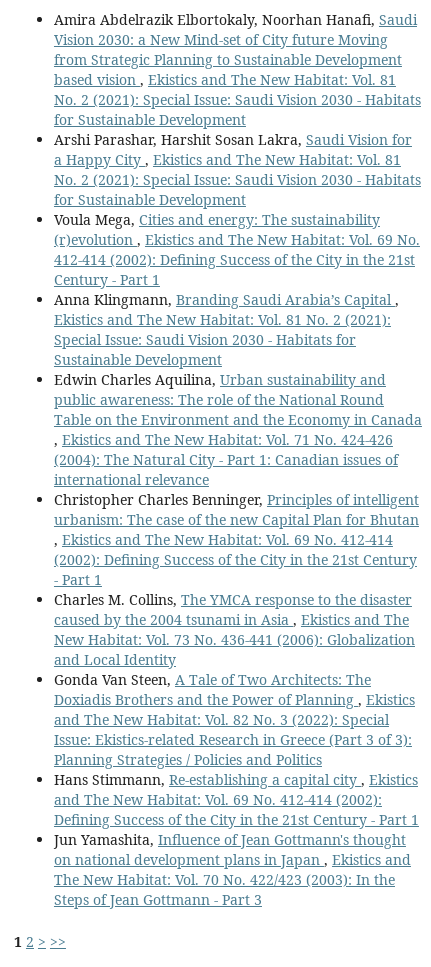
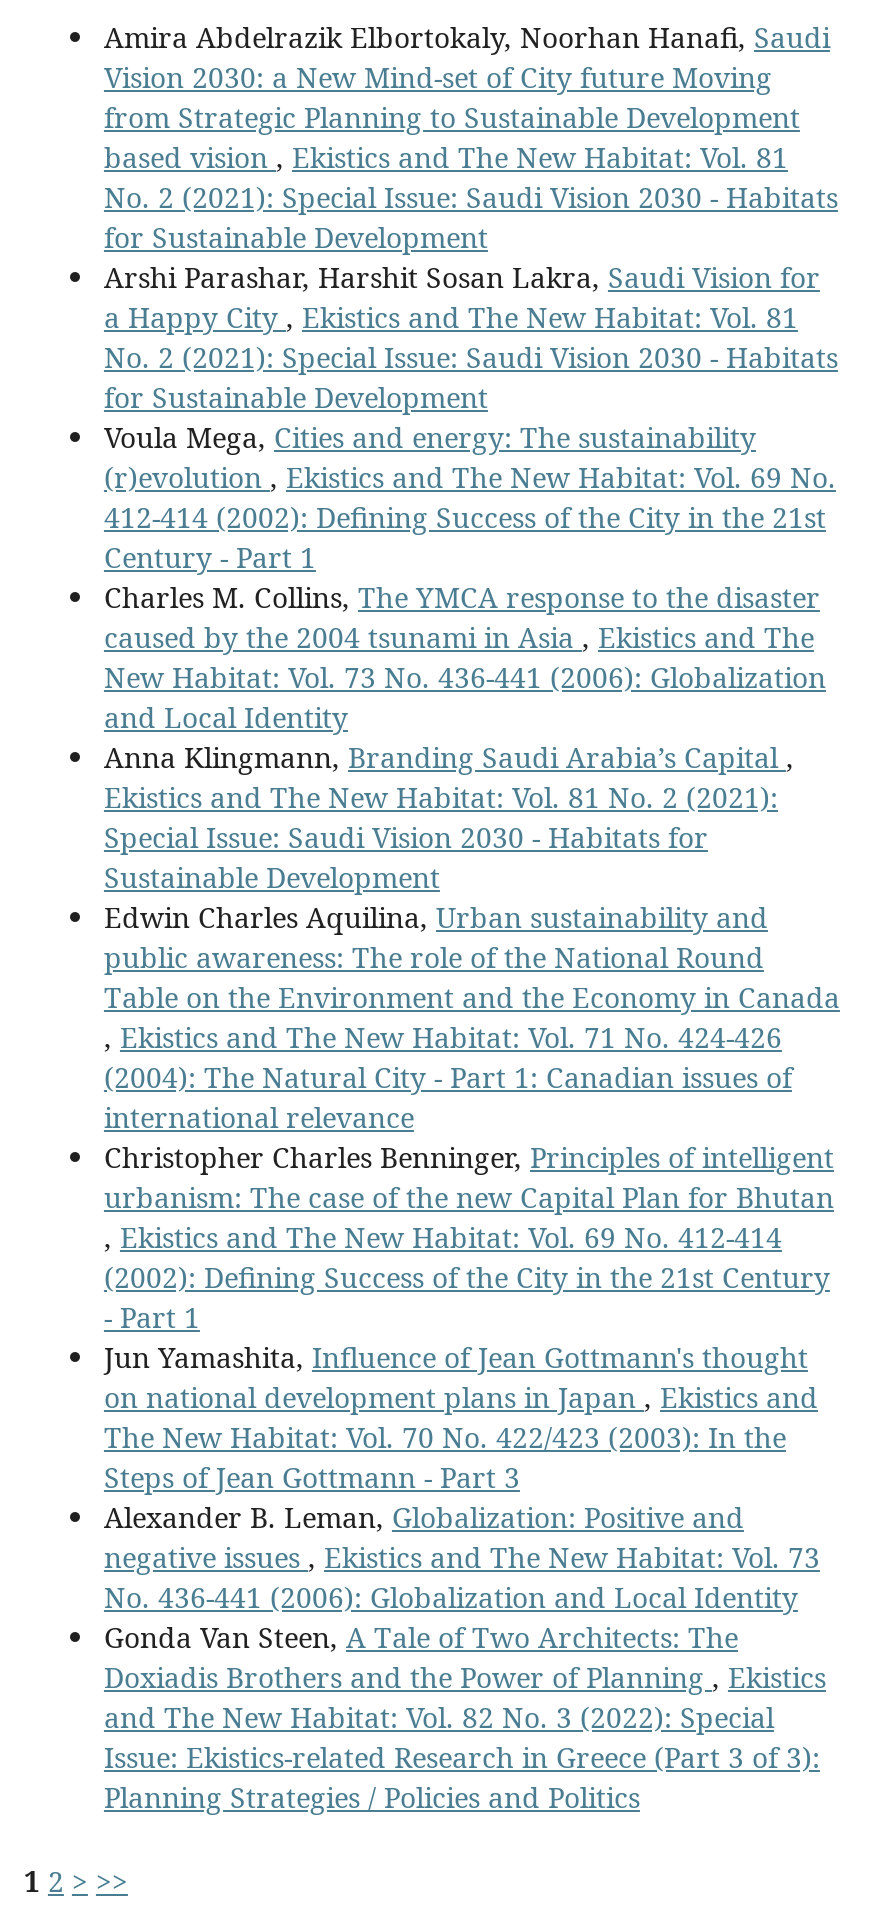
moved [54,290,422,589] -> [104,739,840,1337]: Anna Klingmann, Branding Saudi Arabia’s Capital, | Ekistics and The New Habitat: Vol. 81 No. 2 (2021): | Special Issue: Saudi Vision 2030 - Habitats for | ... | (2002): Defining Success of the City in the 21st Century | - Part 1
moved [54,590,415,669] -> [104,579,826,737]: Charles M. Collins, The YMCA response to the disaster | caused by the 2004 tsunami in Asia, Ekistics and The | New Habitat: Vol. 73 No. 436-441 (2006): Globalization | and Local Identity
none -> [104,1499,820,1617] Alexander B. Leman, Globalization: Positive and | negative issues, Ekistics and The New Habitat: Vol. 73 | No. 436-441 (2006): Globalization and Local Identity
moved [54,670,415,769] -> [104,1619,826,1817]: Gonda Van Steen, A Tale of Two Architects: The | Doxiadis Brothers and the Power of Planning, Ekistics | and The New Habitat: Vol. 82 No. 3 (2022): Special | Issue: Ekistics-related Research in Greece (Part 3 of 3): | Planning Strategies / Policies and Politics
[54,770,419,829] Hans Stimmann, Re-establishing a capital city, Ekistics | and The New Habitat: Vol. 69 No. 412-414 (2002): | Defining Success of the City in the 21st Century - Part 1 -> none
moved [54,830,411,909] -> [104,1339,818,1497]: Jun Yamashita, Influence of Jean Gottmann's thought | on national development plans in Japan, Ekistics and | The New Habitat: Vol. 70 No. 422/423 (2003): In the | Steps of Jean Gottmann - Part 3

